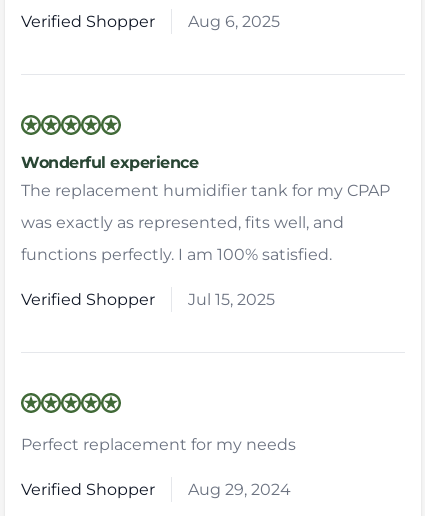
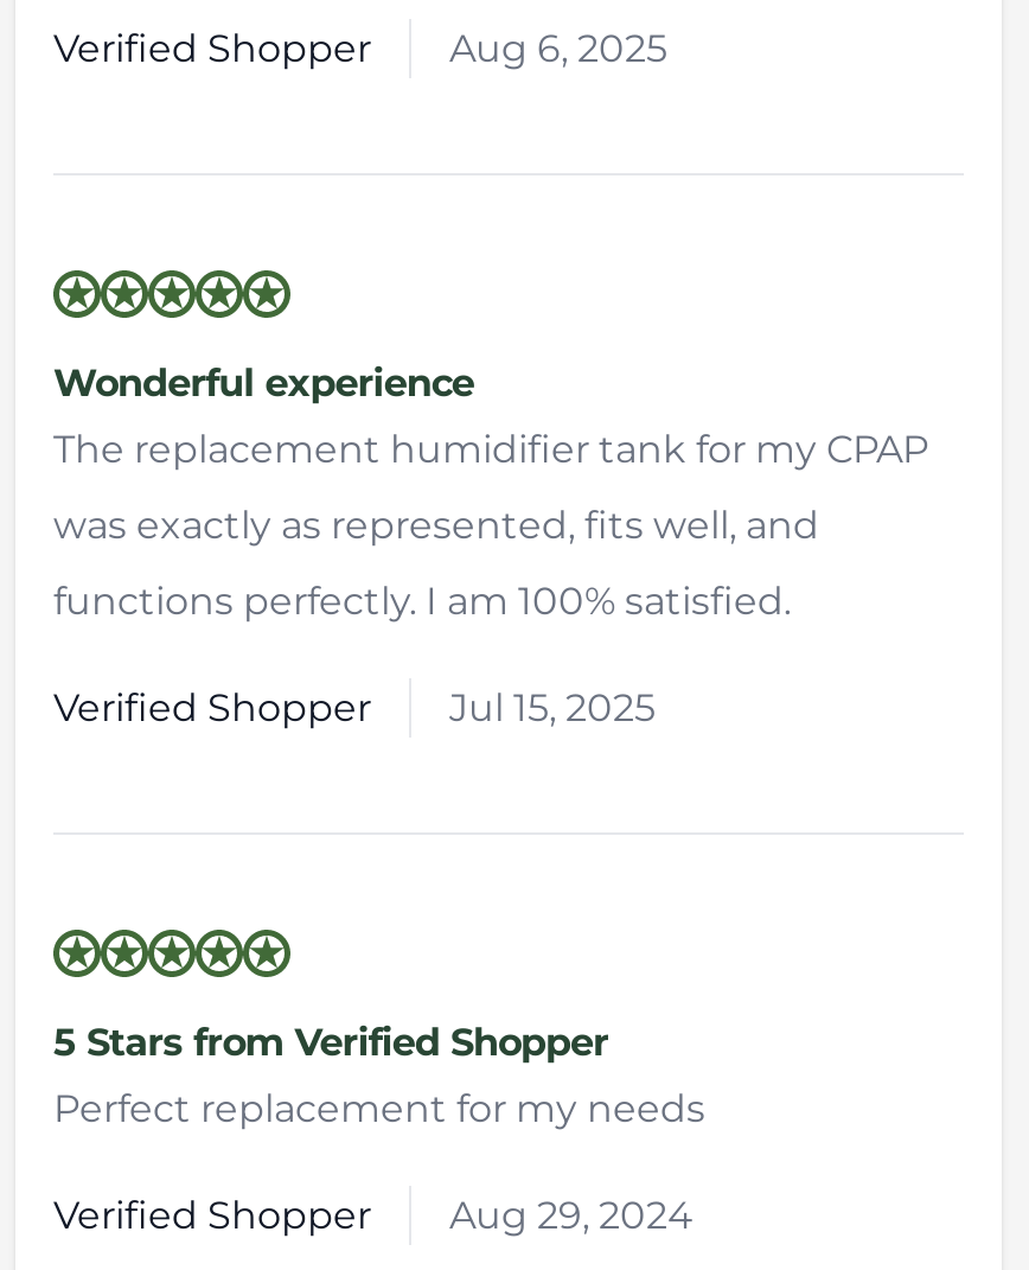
none -> [53,1021,608,1066] 5 Stars from Verified Shopper

